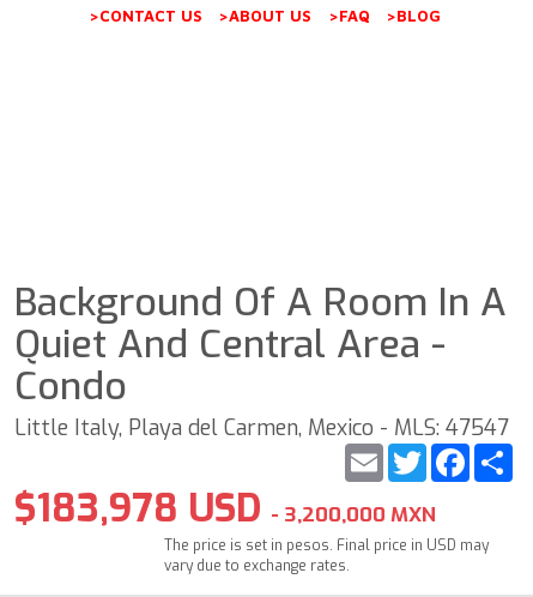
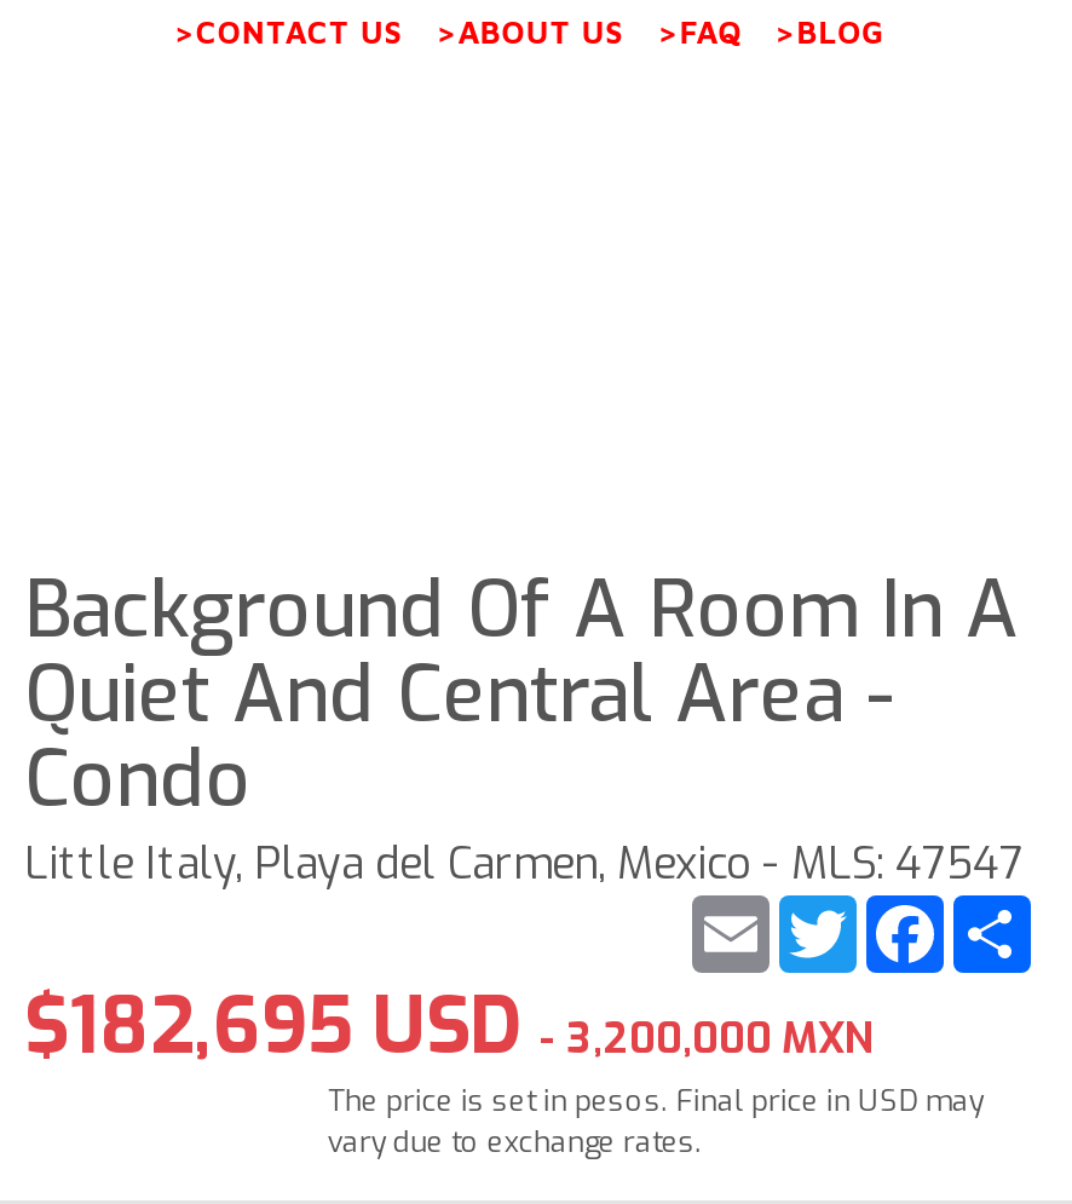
[14,483,436,533] $183,978 USD - 3,200,000 MXN -> [24,975,874,1077] $182,695 USD - 3,200,000 MXN

